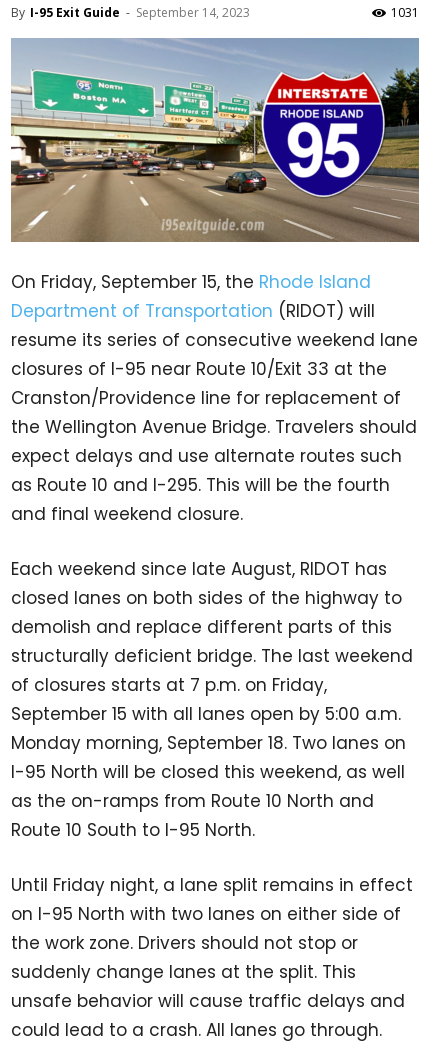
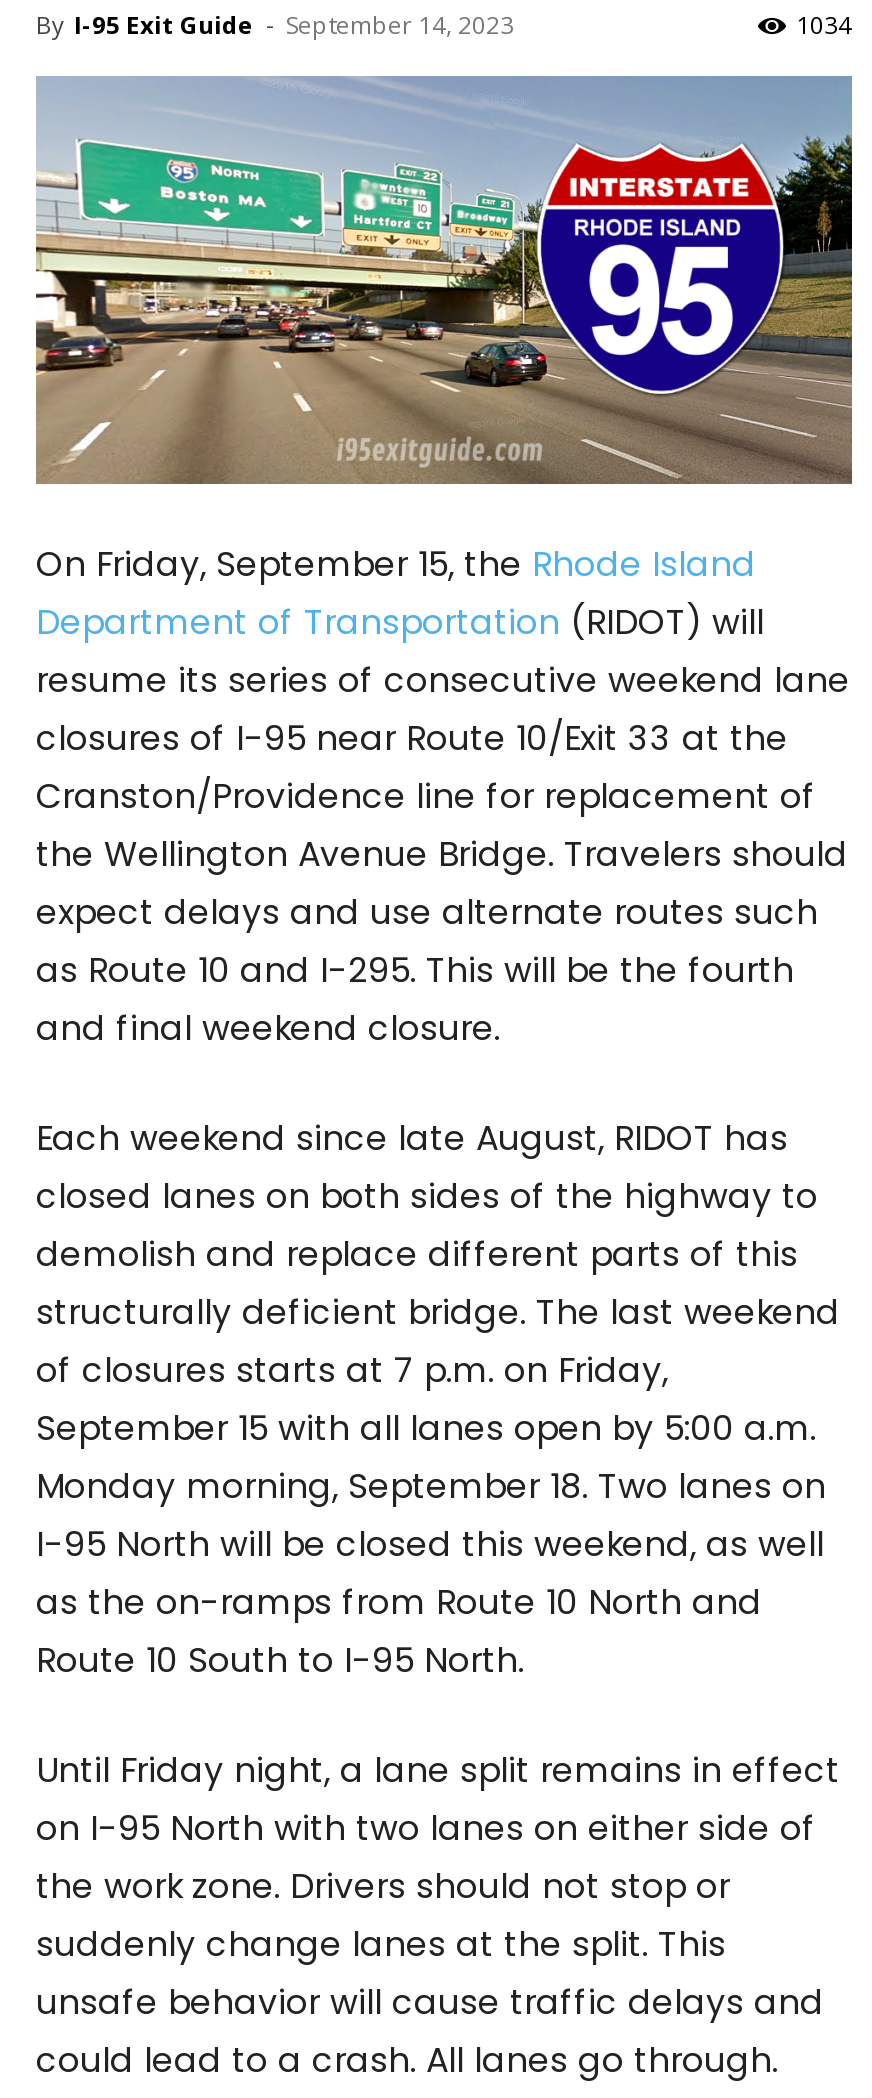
[391,4,419,21] 1031 -> [796,8,852,42] 1034

